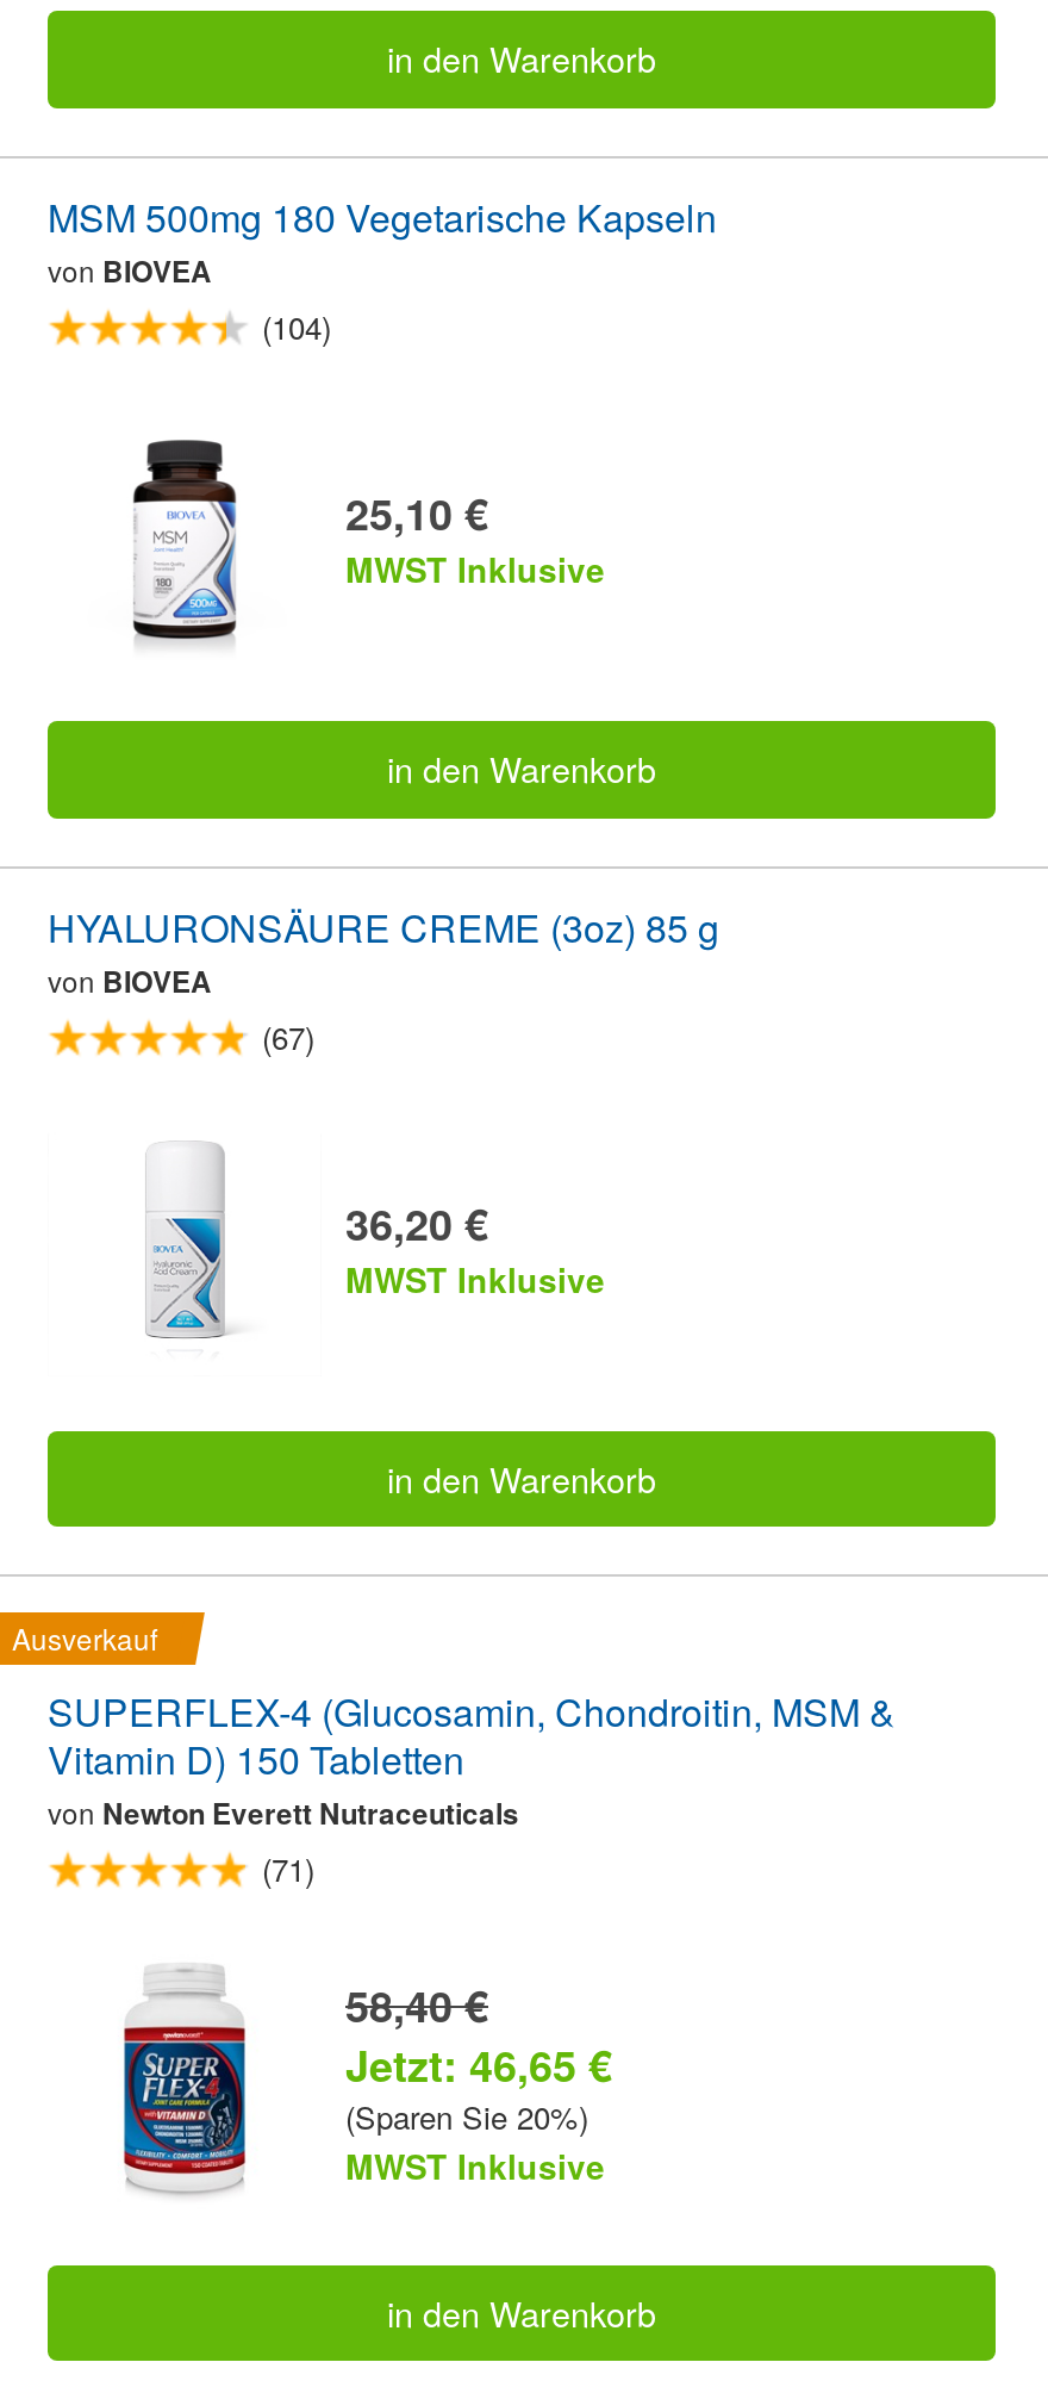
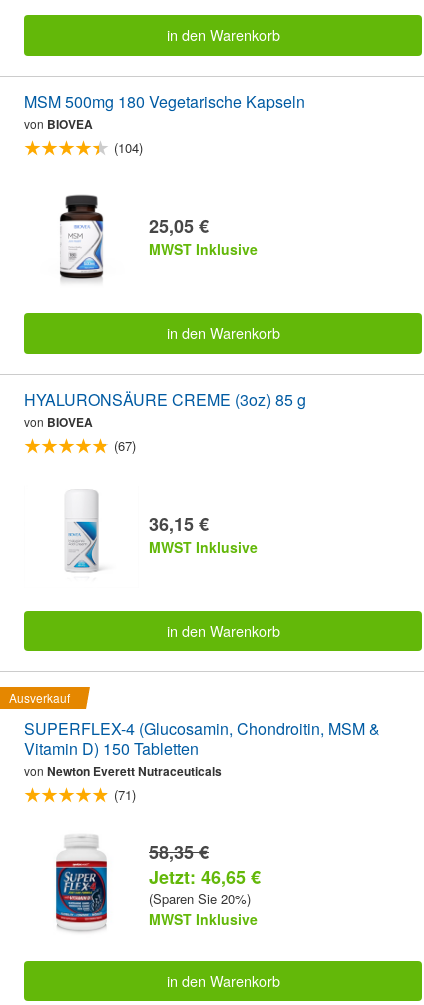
[345,482,488,544] 25,10 € -> [149,213,209,239] 25,05 €
[345,1192,488,1254] 36,20 € -> [149,511,209,537] 36,15 €
[345,1973,488,2035] 58,40 € -> [149,838,209,864] 58,35 €

